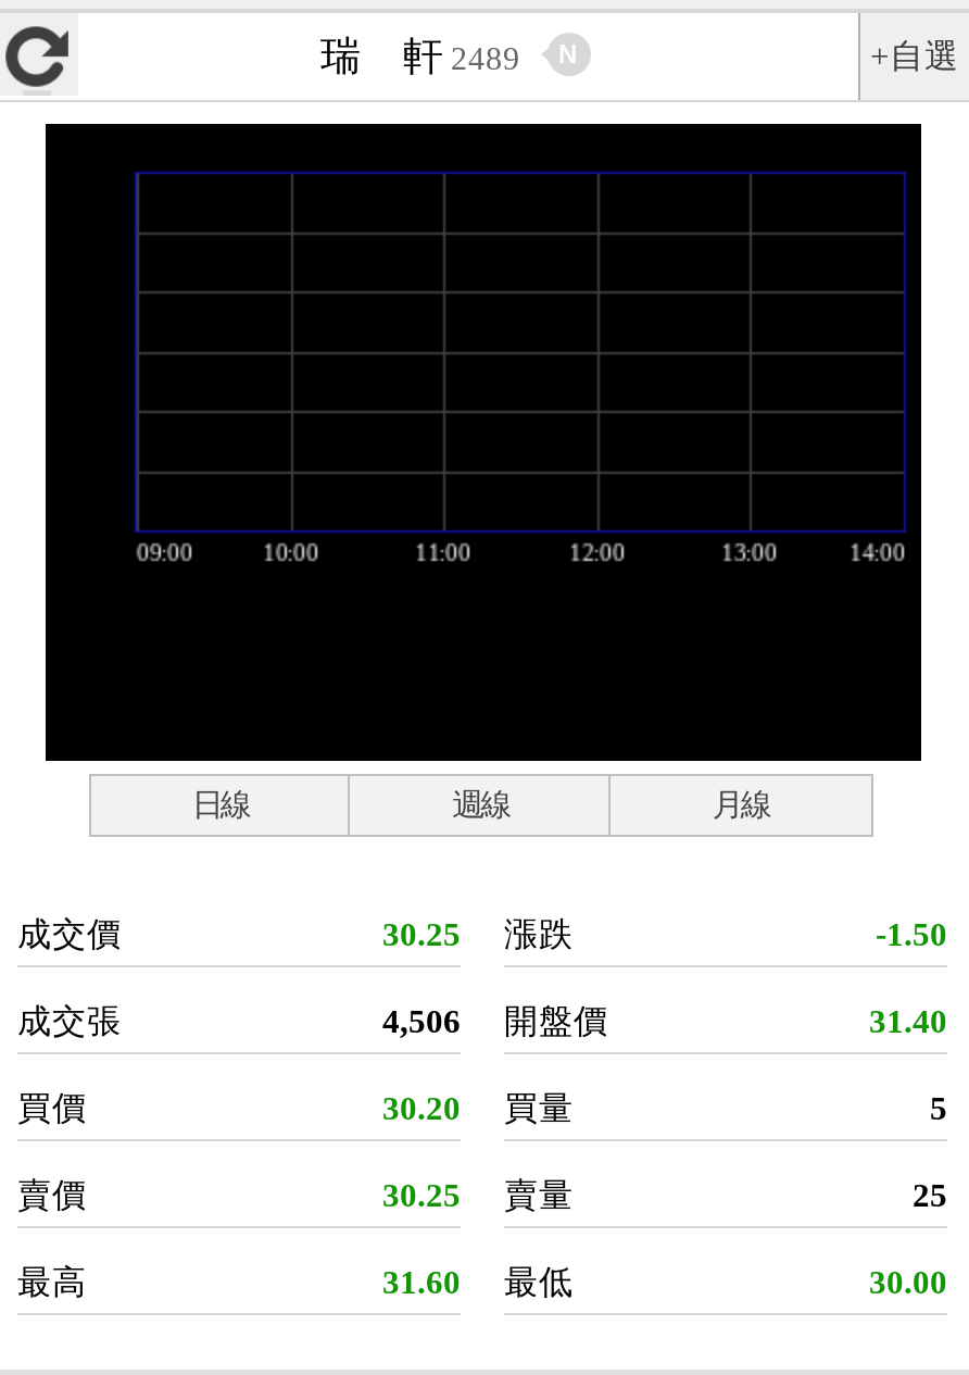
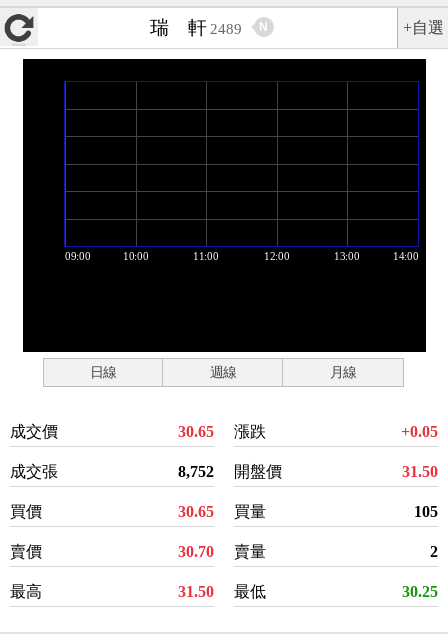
[382,915,574,952] 30.25 漲跌 -> [178,423,266,440] 30.65 漲跌
[876,915,947,952] -1.50 -> [401,423,438,440] +0.05
[382,1002,608,1039] 4,506 開盤價 -> [178,463,282,480] 8,752 開盤價
[869,1002,947,1039] 31.40 -> [402,463,438,480] 31.50
[382,1089,574,1126] 30.20 買量 -> [178,503,266,520] 30.65 買量
[930,1089,947,1126] 5 -> [414,503,438,520] 105
[382,1176,461,1213] 30.25 -> [178,543,214,560] 30.70
[913,1176,947,1213] 25 -> [430,543,438,560] 2
[382,1263,574,1300] 31.60 最低 -> [178,583,266,600] 31.50 最低
[869,1263,947,1300] 30.00 -> [402,583,438,600] 30.25

